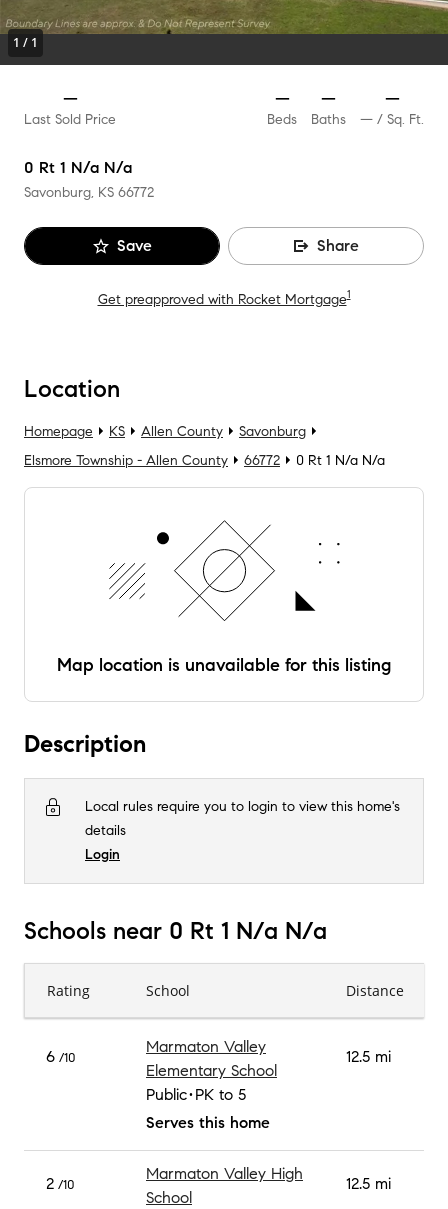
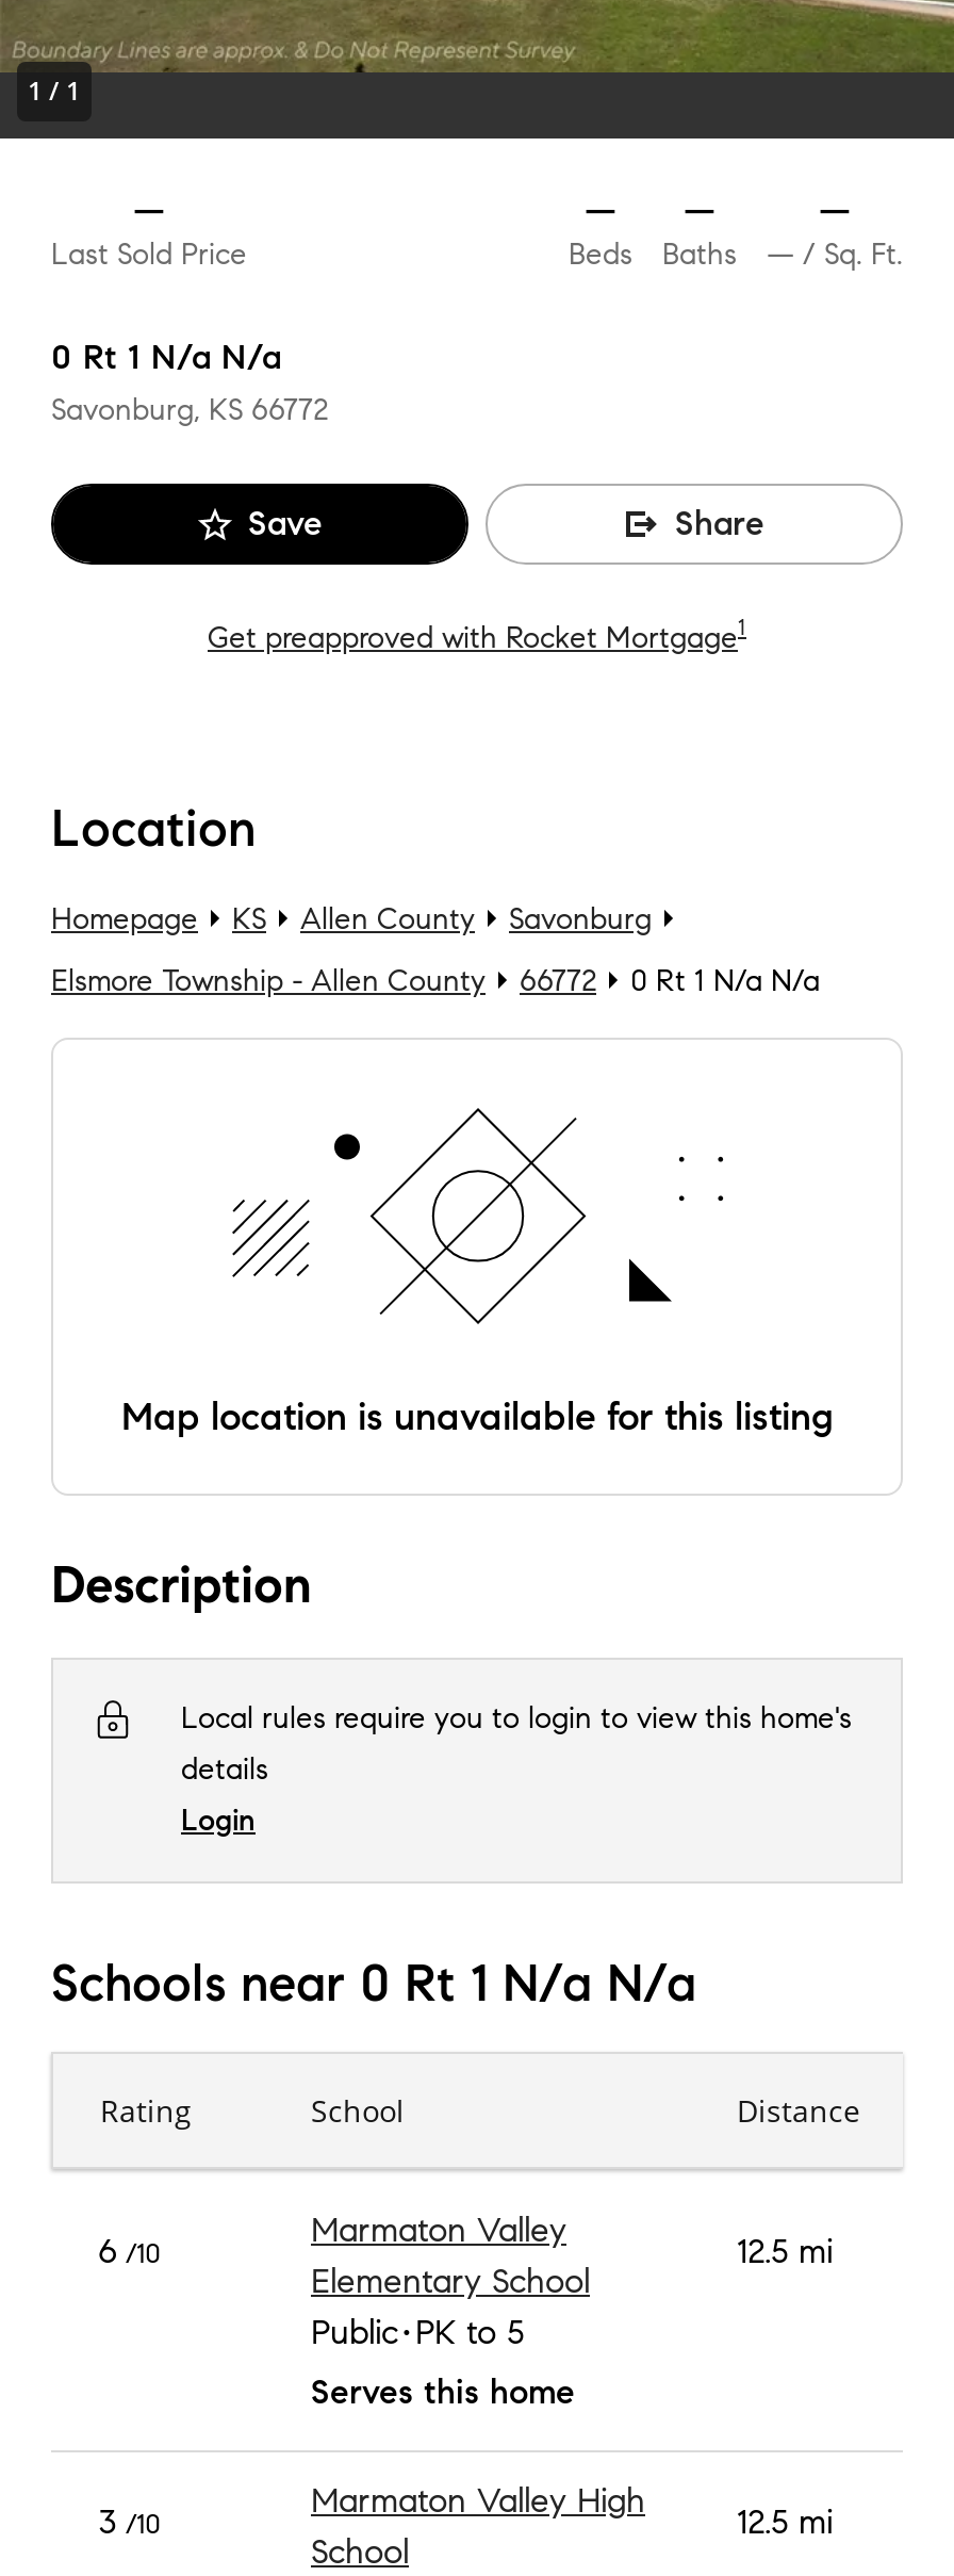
[46,1174,75,1193] 2 /10 -> [98,2501,162,2541] 3 /10

